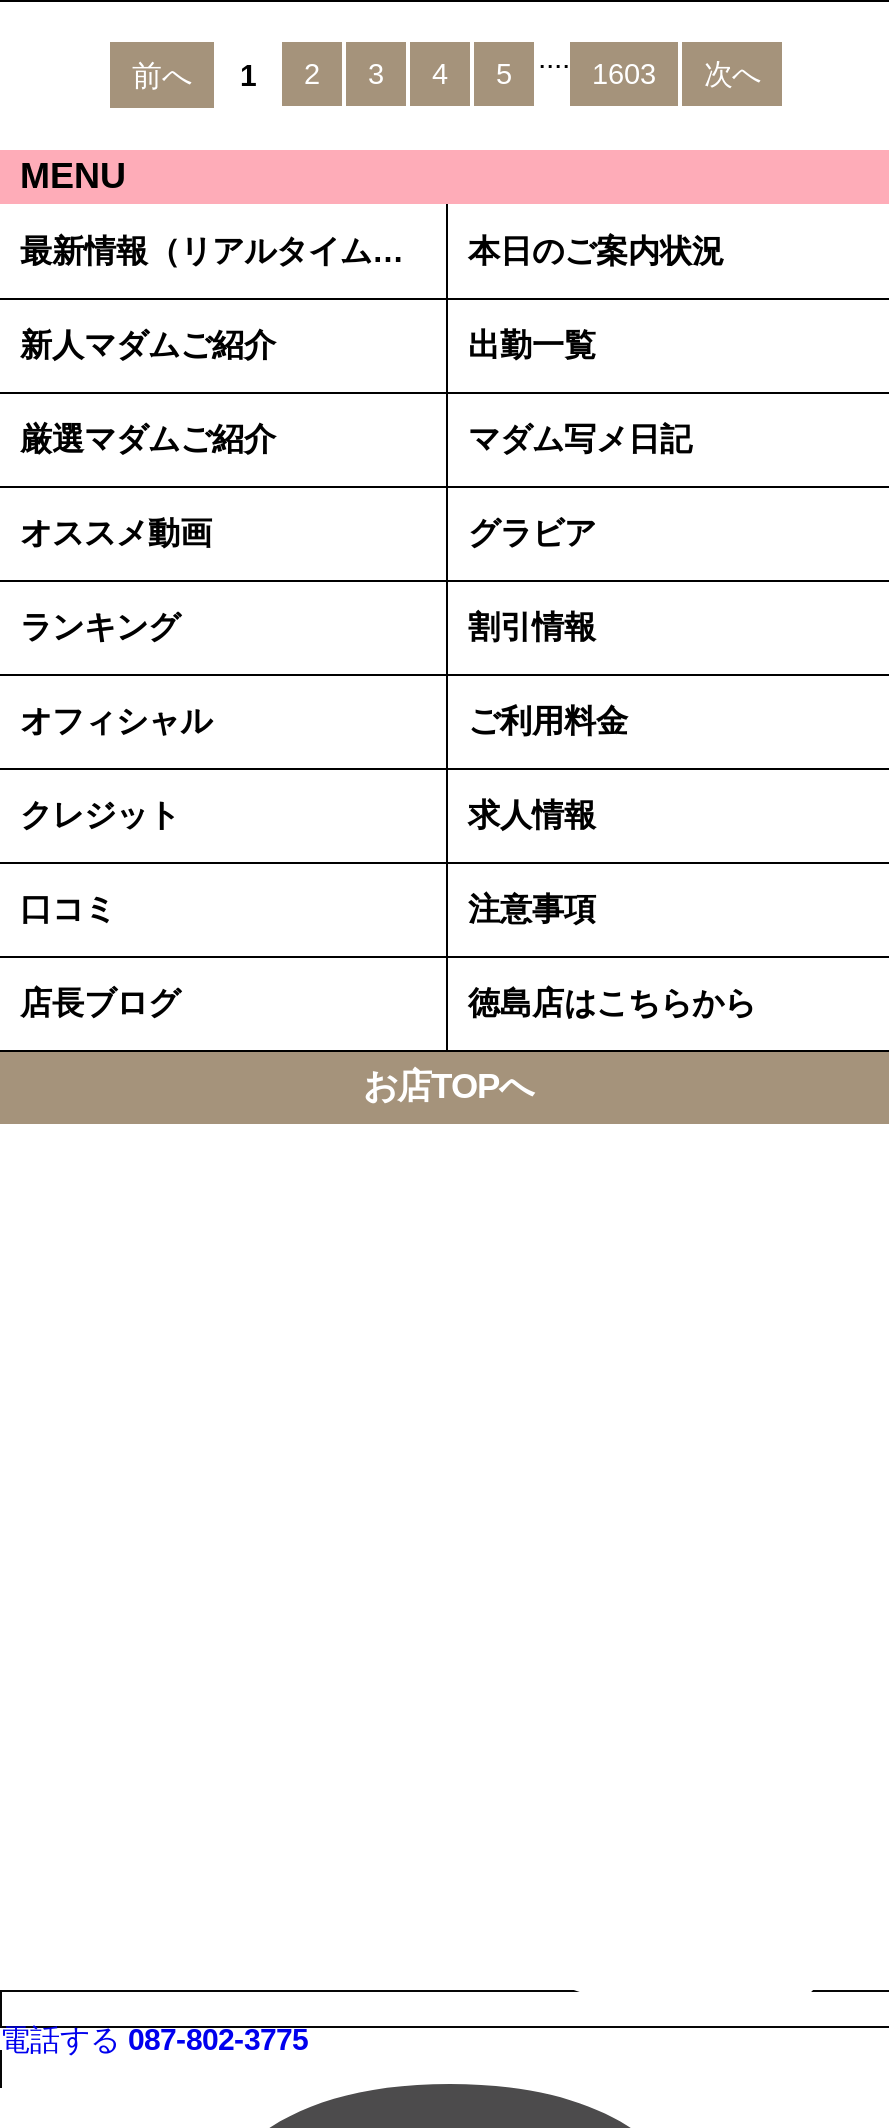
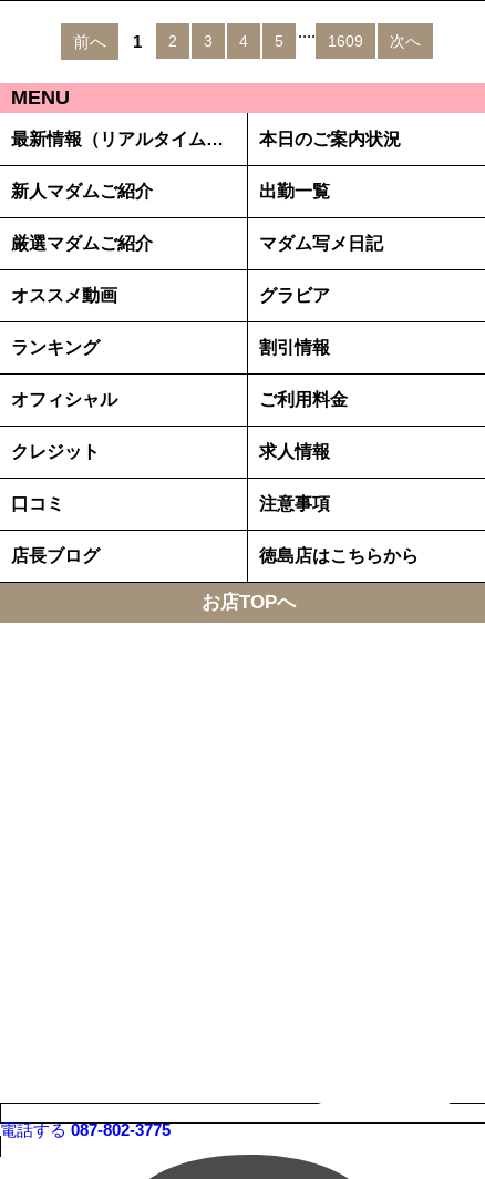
[592,58,656,90] 1603 -> [328,32,363,50] 1609

